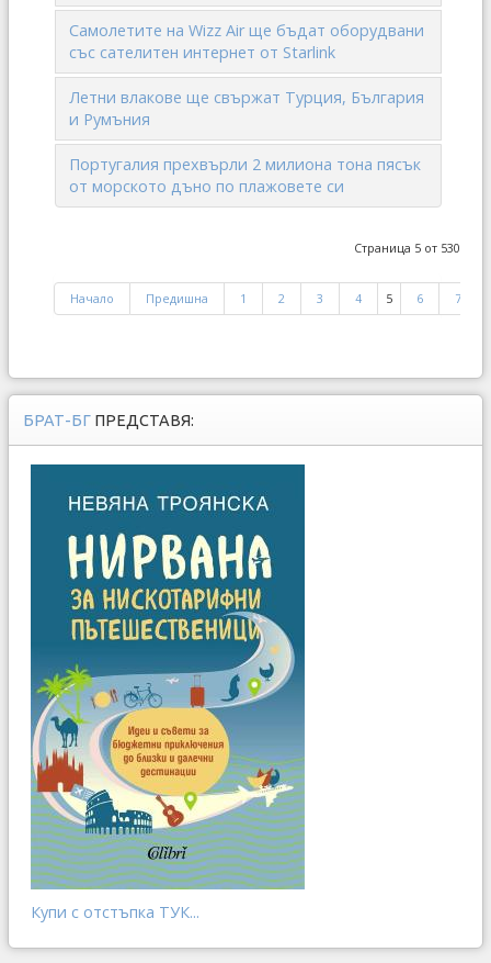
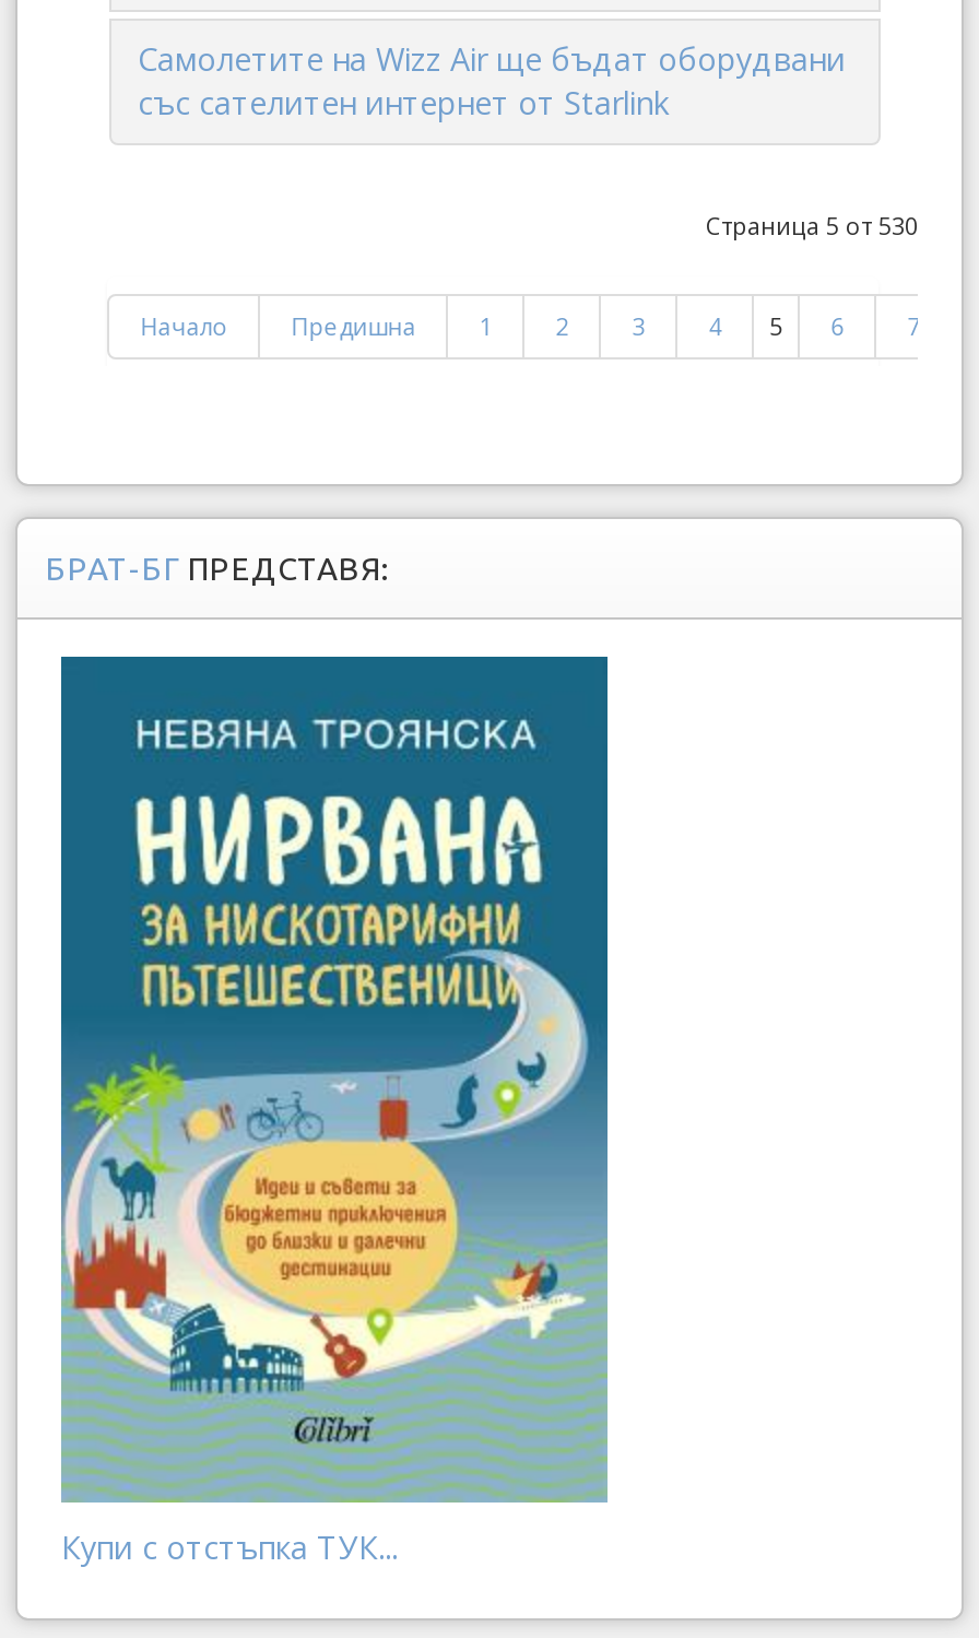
[69,87,424,196] Летни влакове ще свържат Турция, България | и Румъния | Португалия прехвърли 2 милиона тона пясък | от морското дъно по плажовете си -> none

